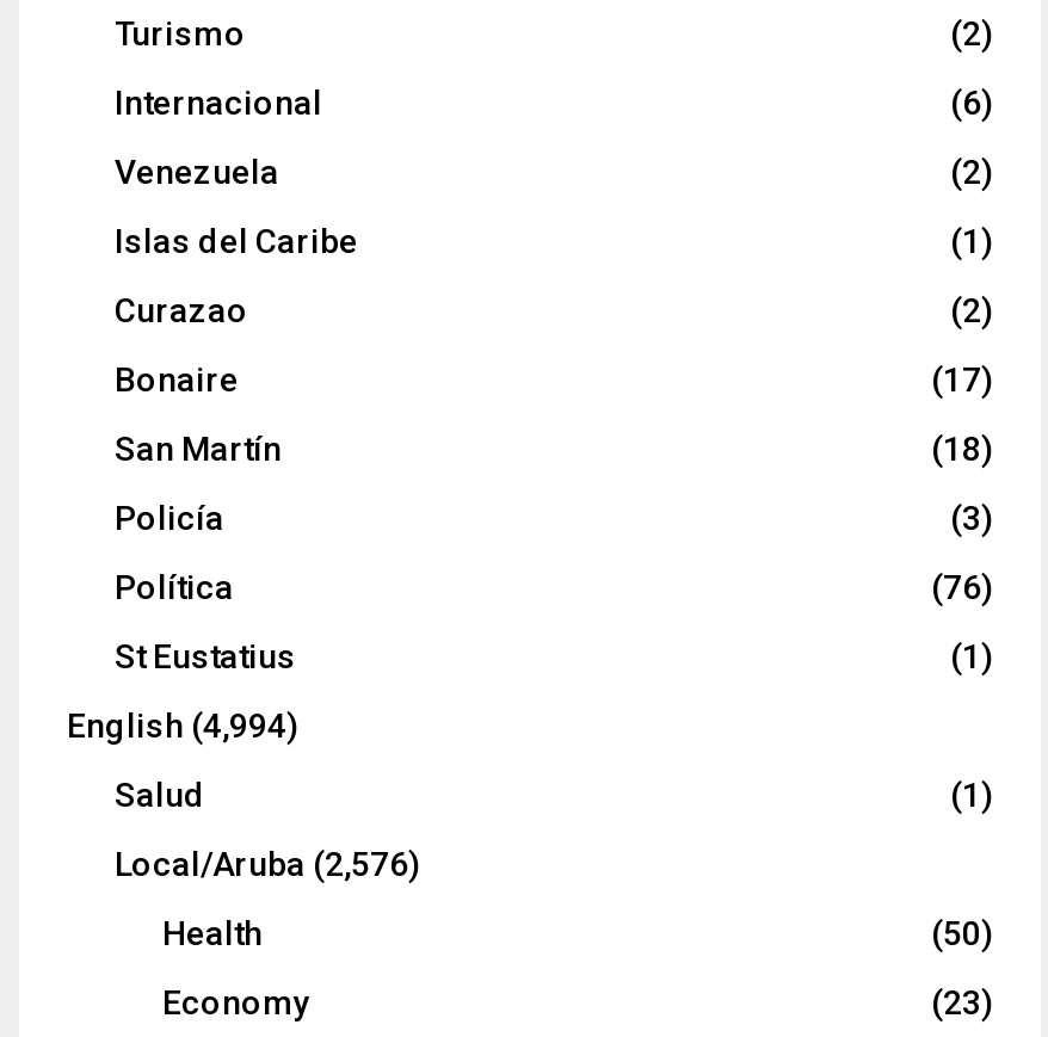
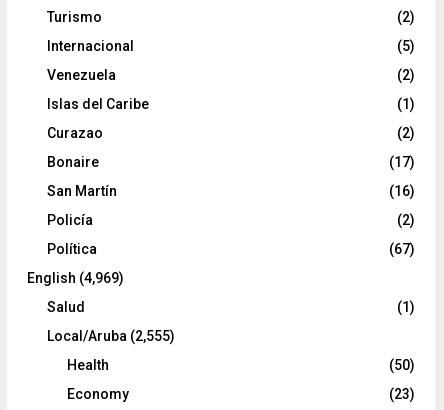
[950,83,993,121] (6) -> [397,38,415,54] (5)
[931,429,993,467] (18) -> [389,183,415,199] (16)
[950,498,993,536] (3) -> [397,212,415,228] (2)
[67,567,993,744] (76) | St Eustatius | (1) | English (4,994) -> [27,241,415,286] (67) | English (4,969)
[115,844,420,882] Local/Aruba (2,576) -> [47,328,175,344] Local/Aruba (2,555)

